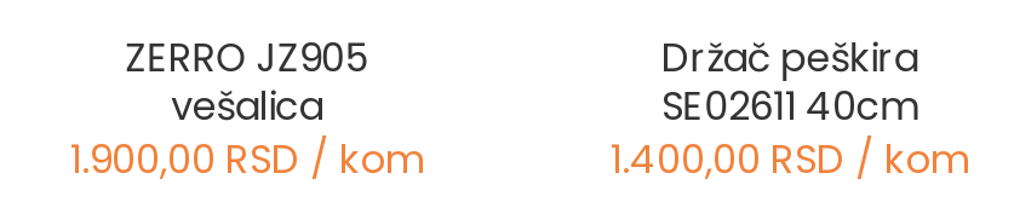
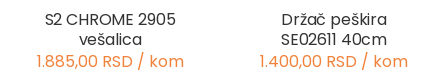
[126,31,369,87] ZERRO JZ905 -> [45,8,175,31] S2 CHROME 2905
[70,133,424,188] 1.900,00 RSD / kom -> [36,50,183,73] 1.885,00 RSD / kom

